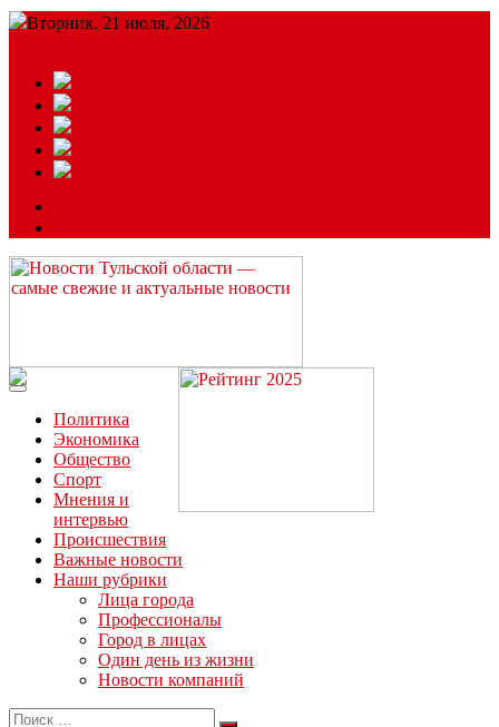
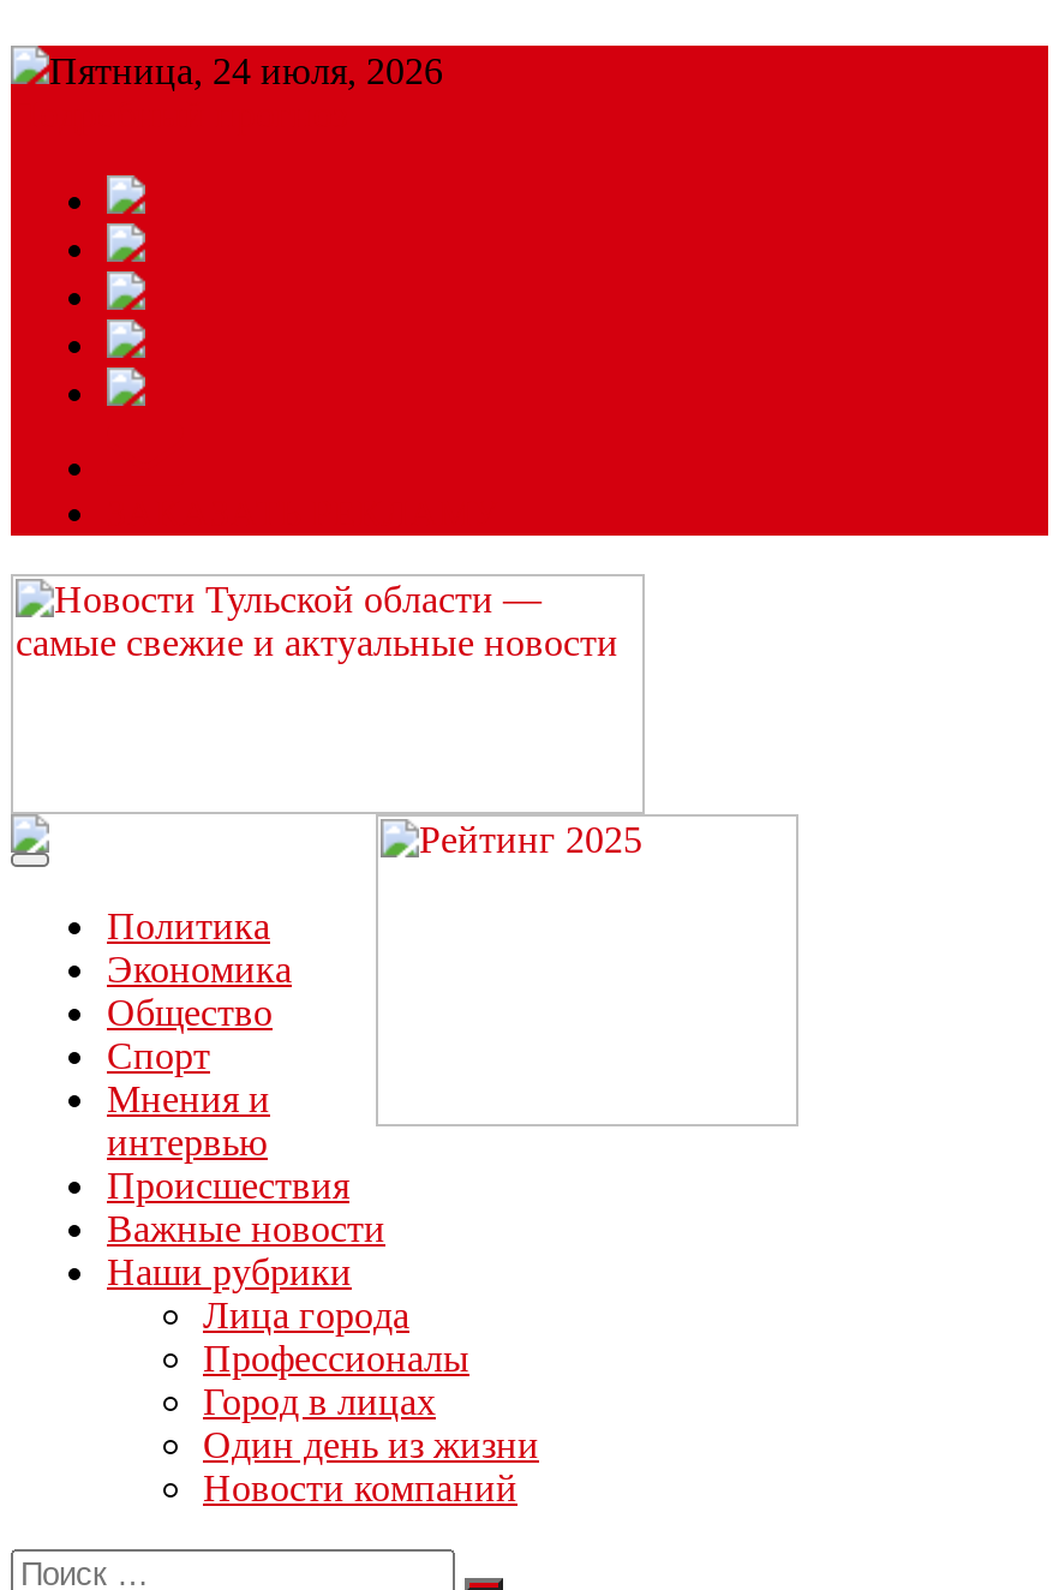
[27,13,209,32] Вторник, 21 июля, 2026 -> [49,50,443,91] Пятница, 24 июля, 2026

